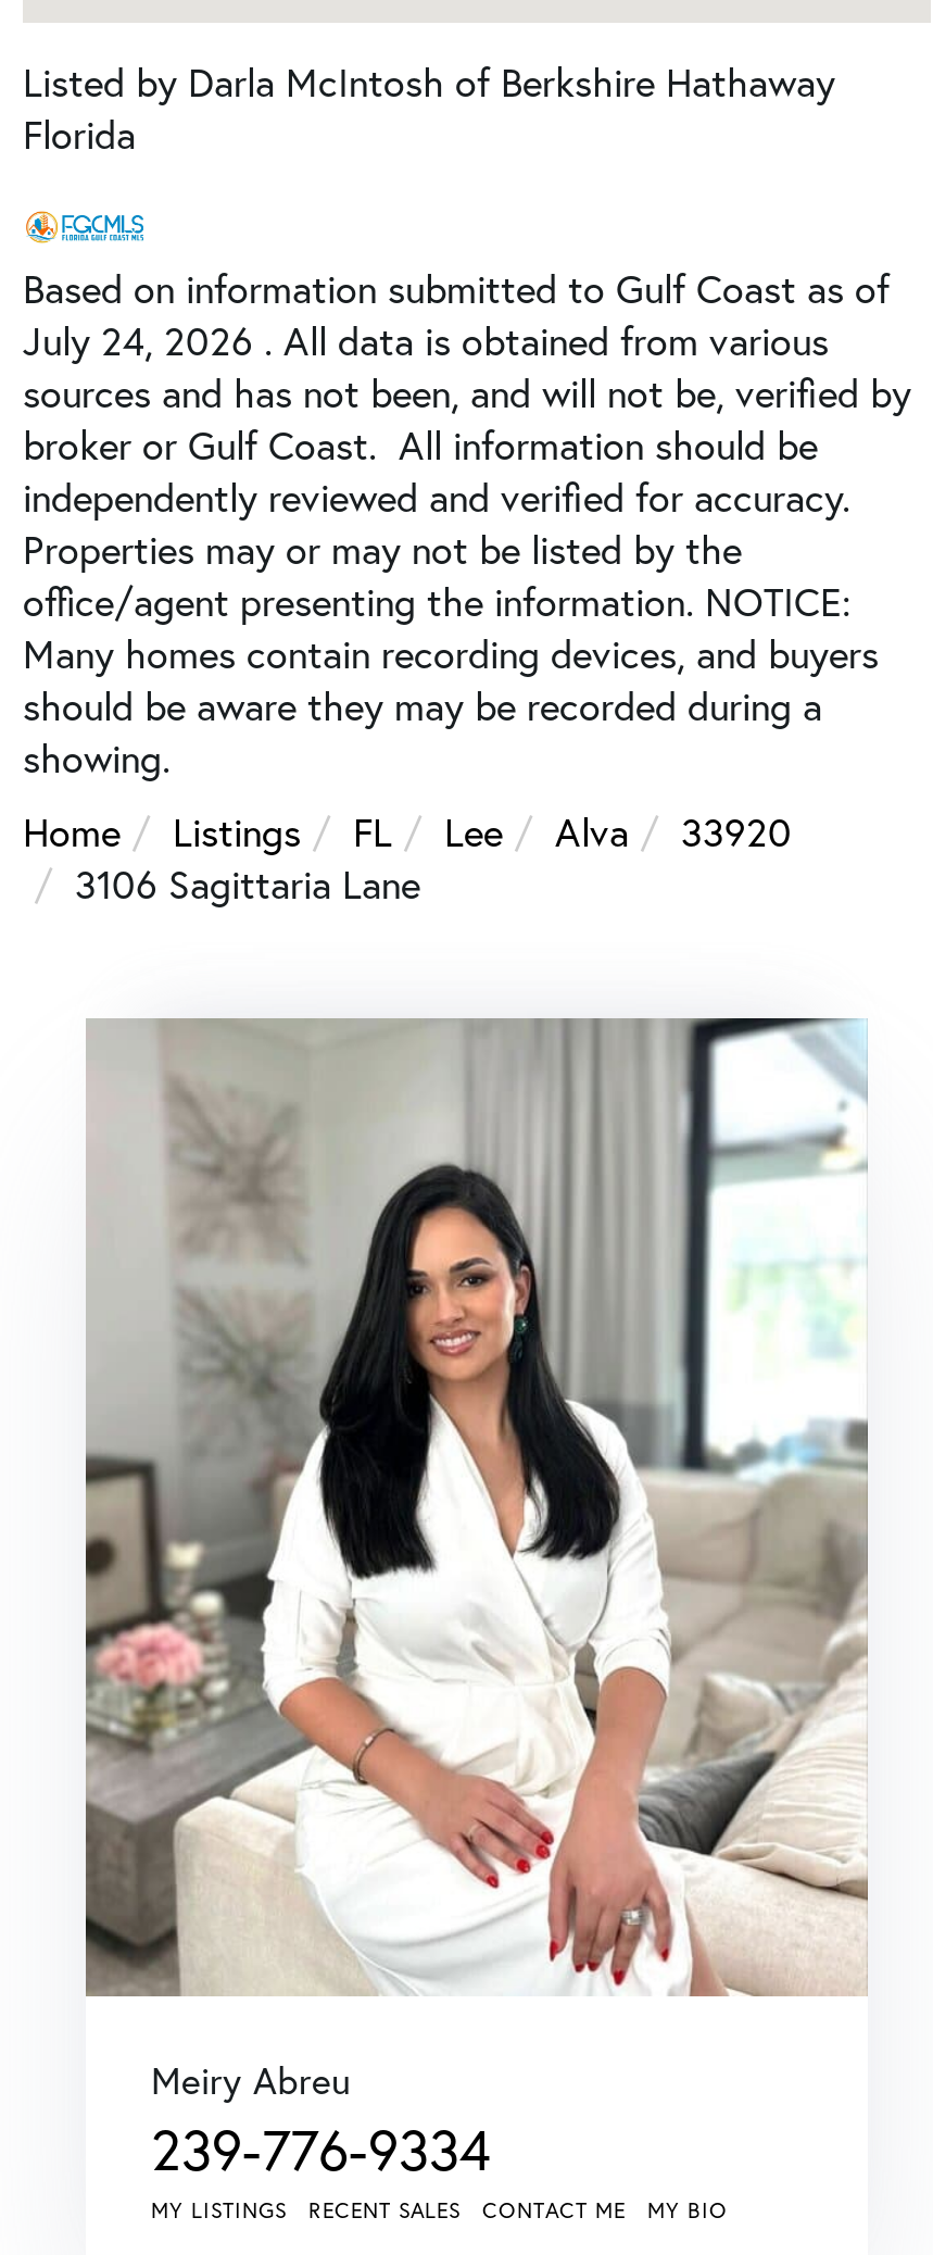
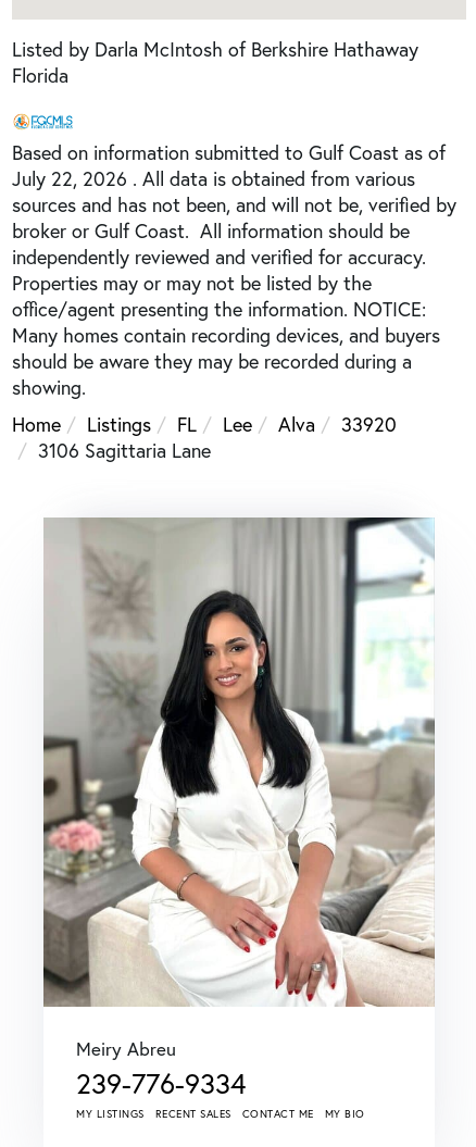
[23,314,829,366] July 24, 2026 . All data is obtained from various -> [12,165,415,191] July 22, 2026 . All data is obtained from various

